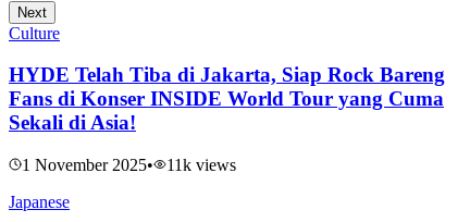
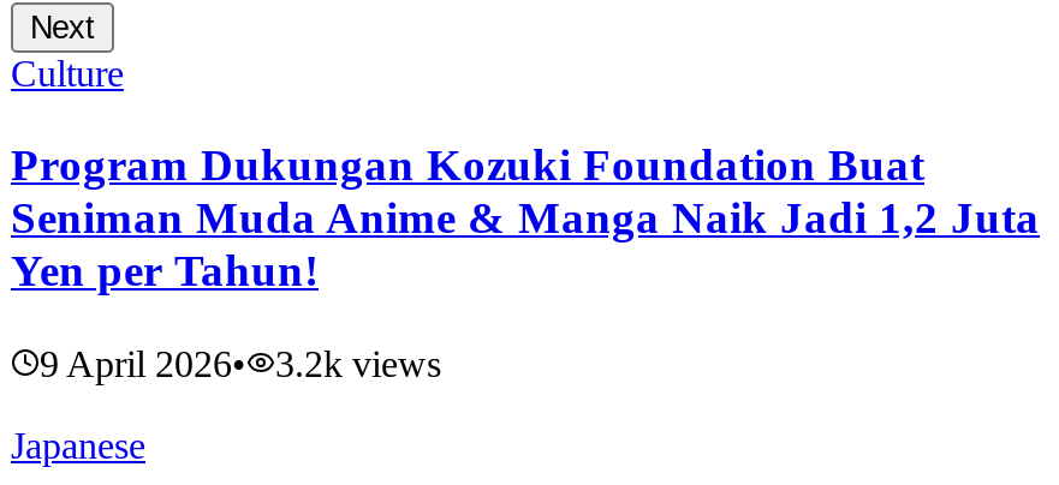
[9,64,445,134] HYDE Telah Tiba di Jakarta, Siap Rock Bareng | Fans di Konser INSIDE World Tour yang Cuma | Sekali di Asia! -> [11,140,1040,297] Program Dukungan Kozuki Foundation Buat | Seniman Muda Anime & Manga Naik Jadi 1,2 Juta | Yen per Tahun!
[22,156,236,174] 1 November 2025• | 11k views -> [40,344,441,385] 9 April 2026• | 3.2k views

